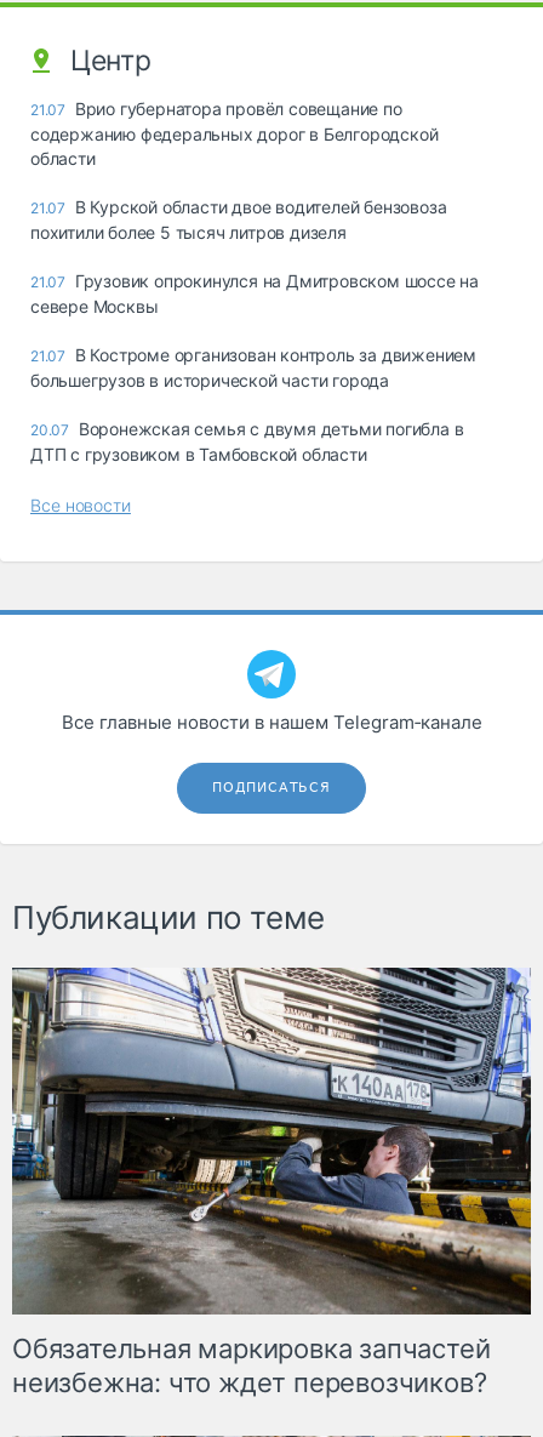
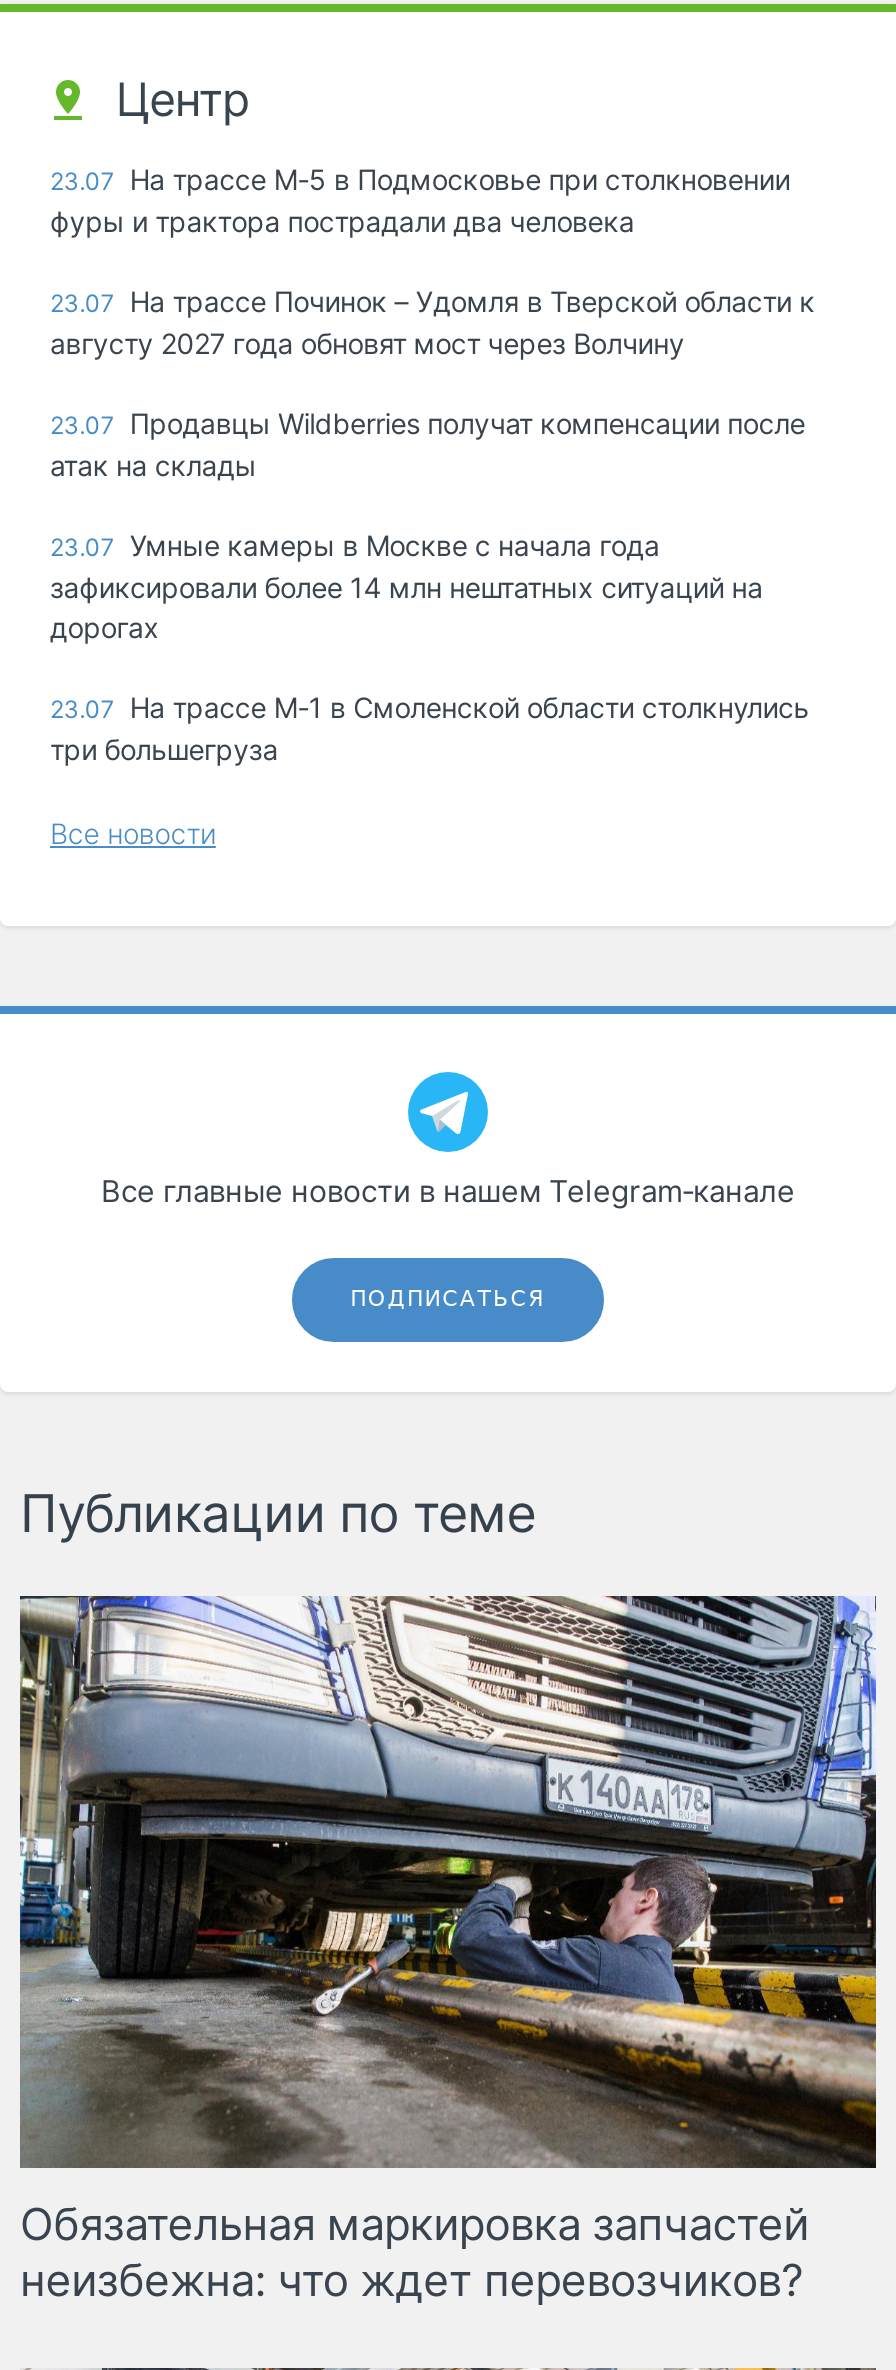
[30,98,438,169] 21.07 Врио губернатора провёл совещание по | содержанию федеральных дорог в Белгородской | области -> [50,162,790,238] 23.07 На трассе М-5 в Подмосковье при столкновении | фуры и трактора пострадали два человека
[30,197,447,243] 21.07 В Курской области двое водителей бензовоза | похитили более 5 тысяч литров дизеля -> [50,284,815,360] 23.07 На трассе Починок – Удомля в Тверской области к | августу 2027 года обновят мост через Волчину
[30,271,479,317] 21.07 Грузовик опрокинулся на Дмитровском шоссе на | севере Москвы -> [50,406,805,482] 23.07 Продавцы Wildberries получат компенсации после | атак на склады
[30,345,476,391] 21.07 В Костроме организован контроль за движением | большегрузов в исторической части города -> [50,528,763,644] 23.07 Умные камеры в Москве с начала года | зафиксировали более 14 млн нештатных ситуаций на | дорогах
[30,418,463,465] 20.07 Воронежская семья с двумя детьми погибла в | ДТП с грузовиком в Тамбовской области -> [50,690,809,766] 23.07 На трассе М-1 в Смоленской области столкнулись | три большегруза

